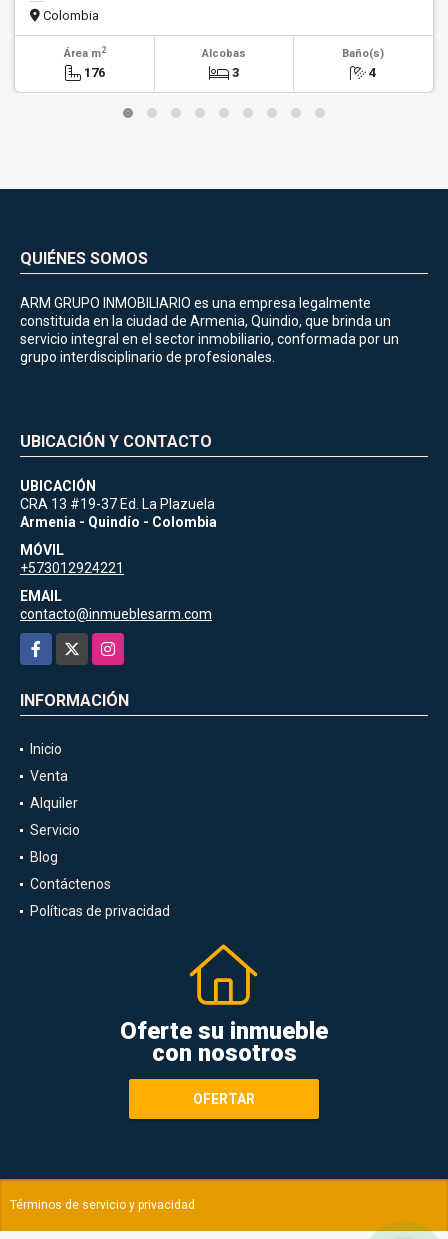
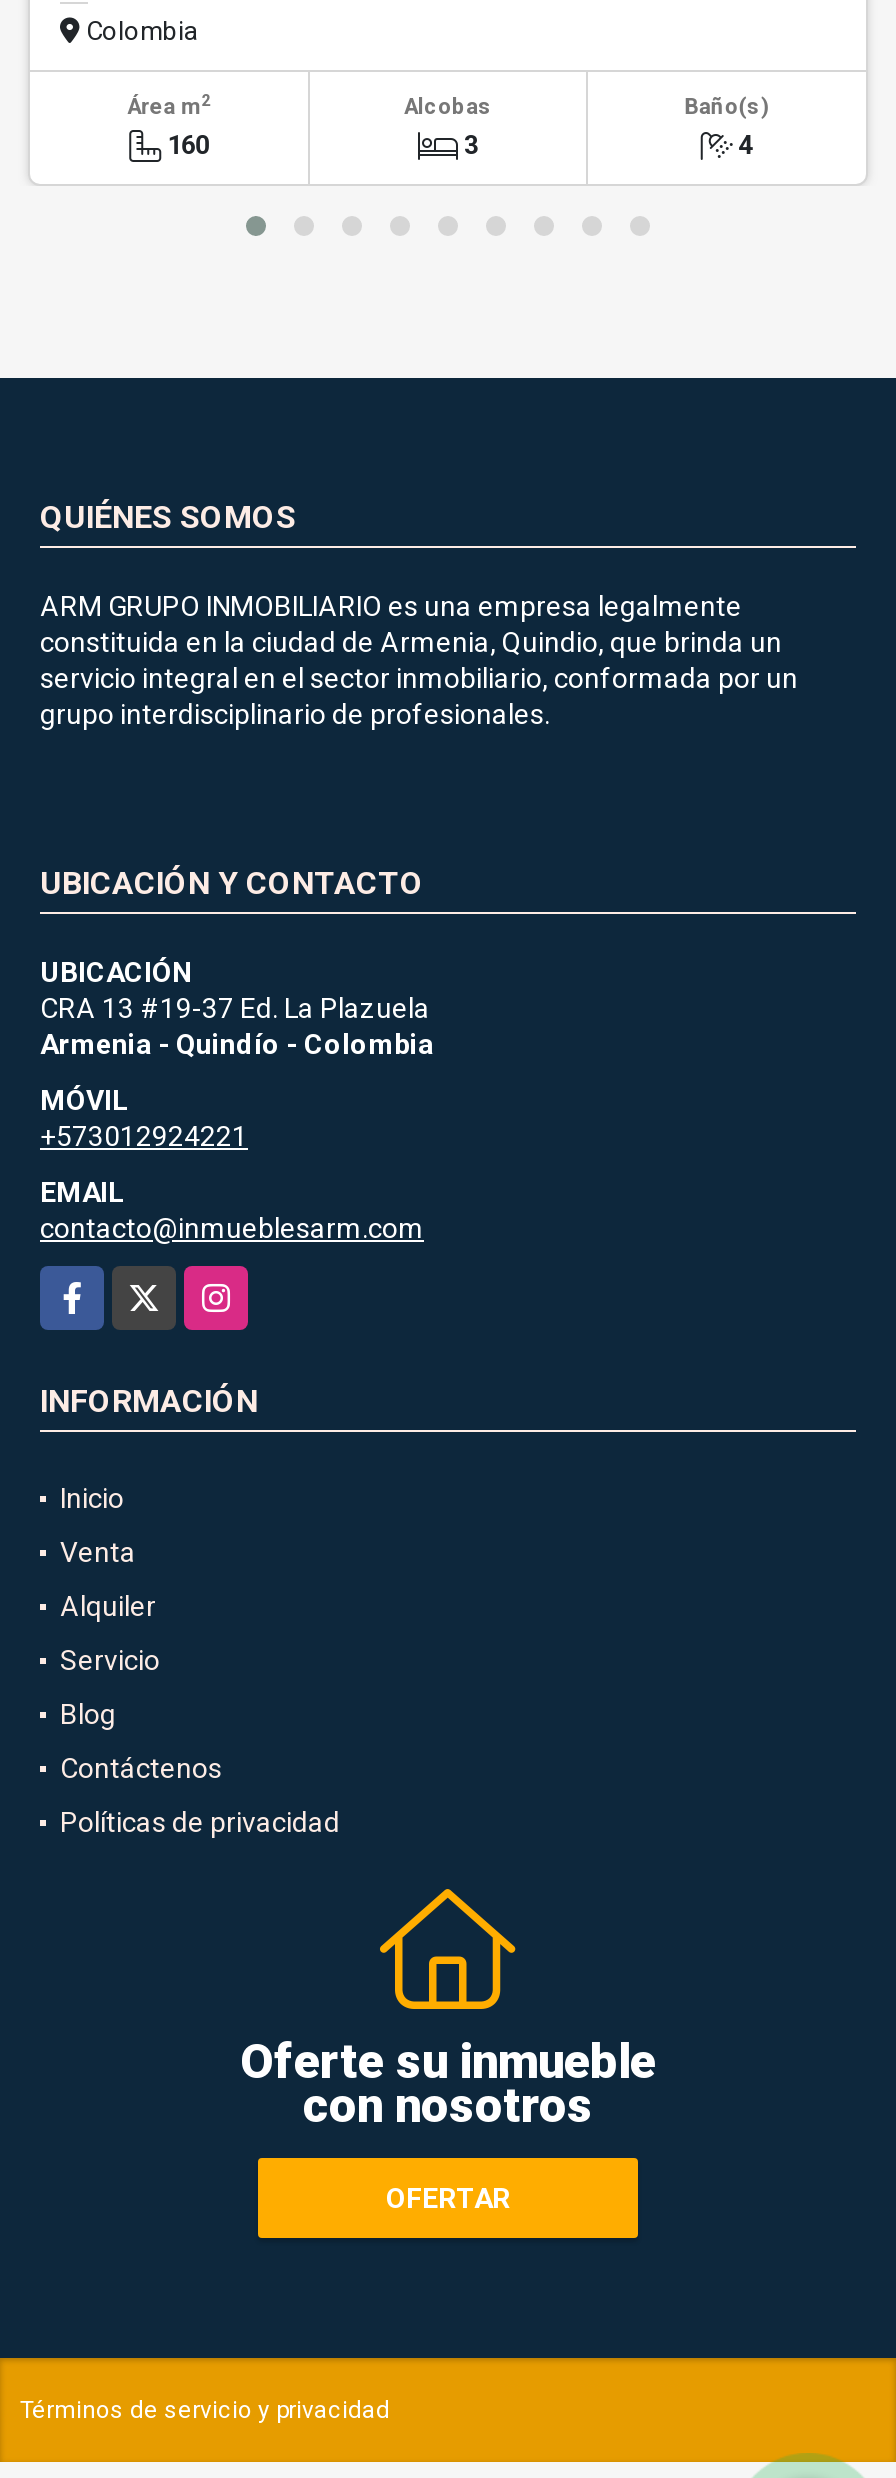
[84,65,105,80] 176 -> [167,131,209,161] 160

